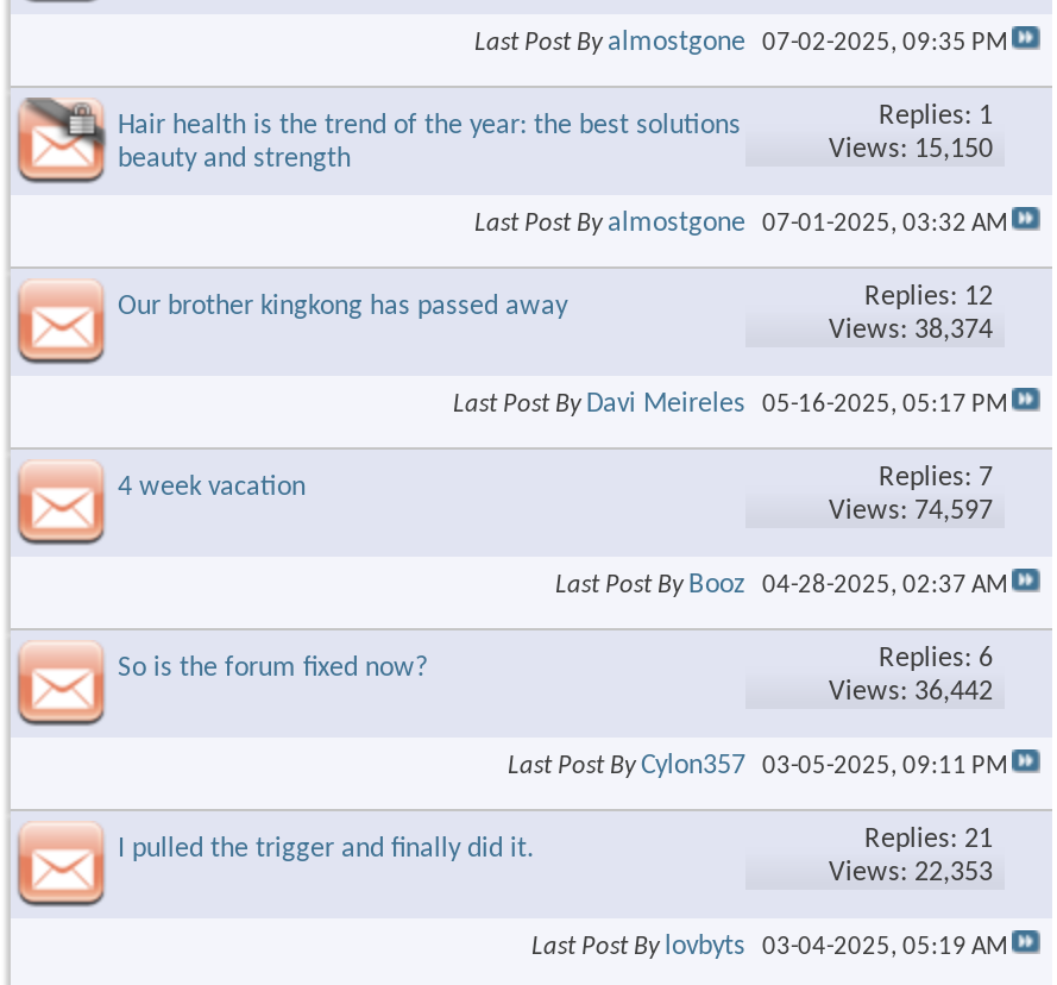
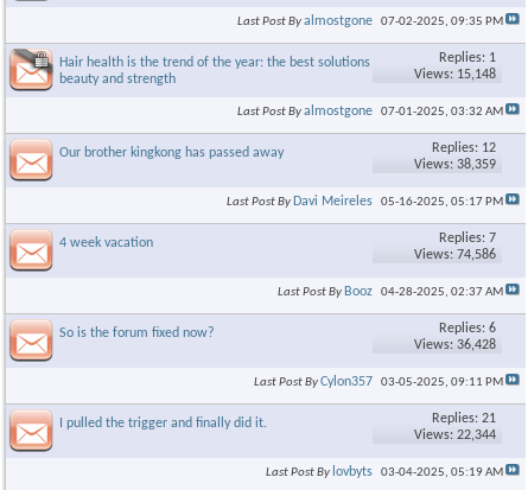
[829,136,993,164] Views: 15,150 -> [414,68,496,82] Views: 15,148
[829,316,993,345] Views: 38,374 -> [414,158,496,172] Views: 38,359
[829,497,993,526] Views: 74,597 -> [414,248,496,262] Views: 74,586
[829,678,993,707] Views: 36,442 -> [414,338,496,352] Views: 36,428
[829,859,993,887] Views: 22,353 -> [414,428,496,443] Views: 22,344

